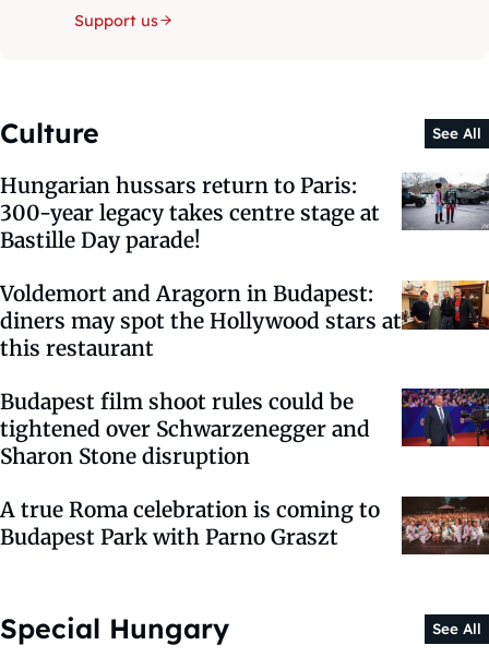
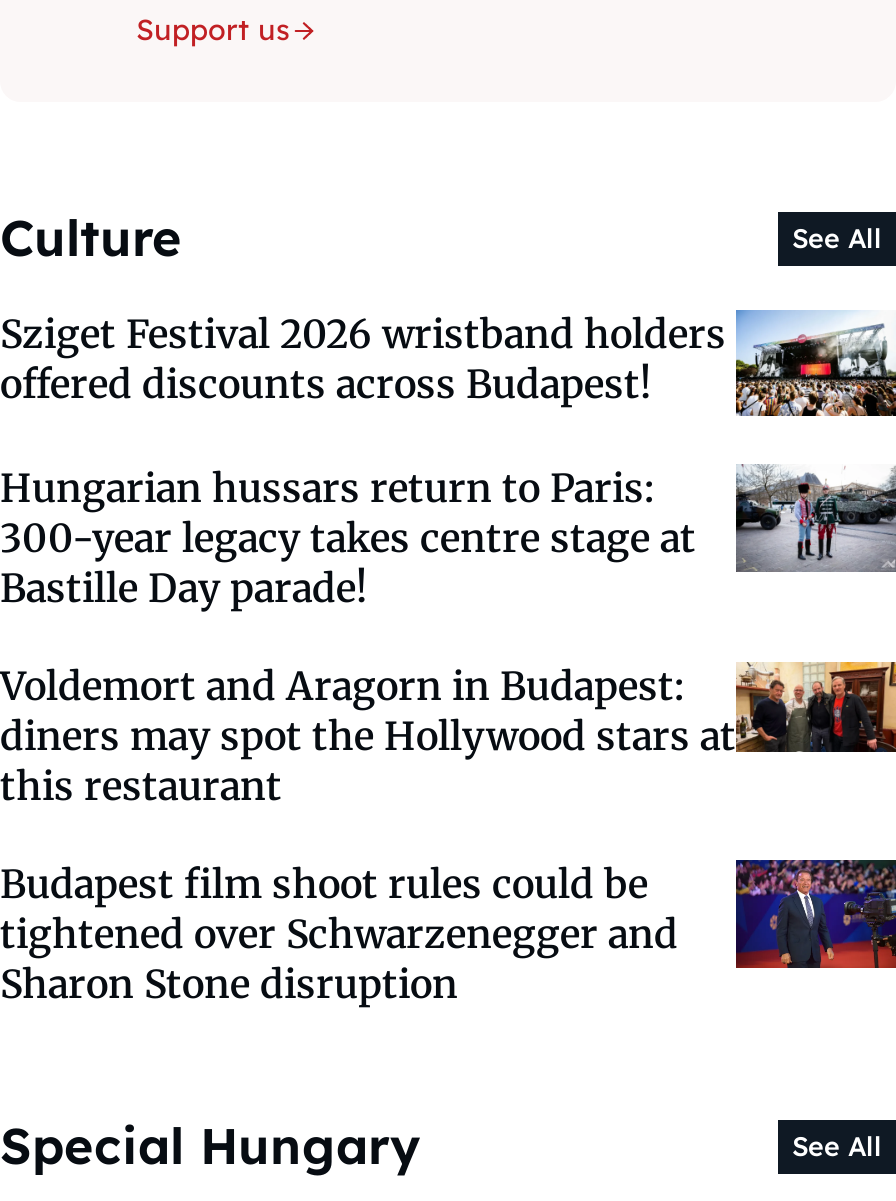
none -> [0,310,890,418] [image] | Sziget Festival 2026 wristband holders | offered discounts across Budapest!
moved [0,171,489,469] -> [0,462,896,1009]: [image] | Hungarian hussars return to Paris: | 300-year legacy takes centre stage at | ... | tightened over Schwarzenegger and | Sharon Stone disruption
[0,495,486,556] [image] | A true Roma celebration is coming to | Budapest Park with Parno Graszt -> none

